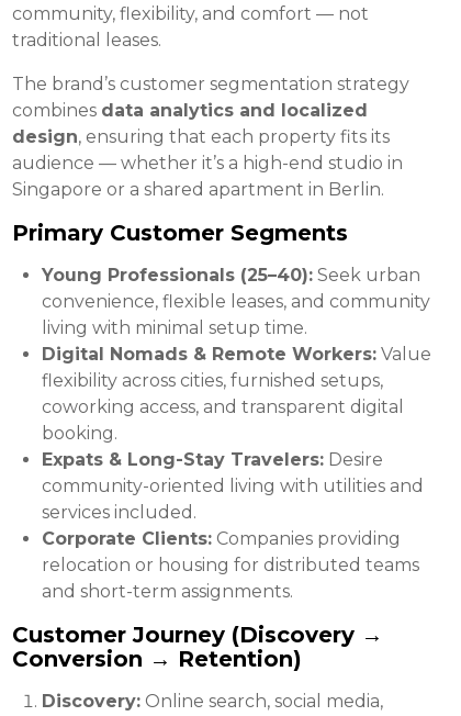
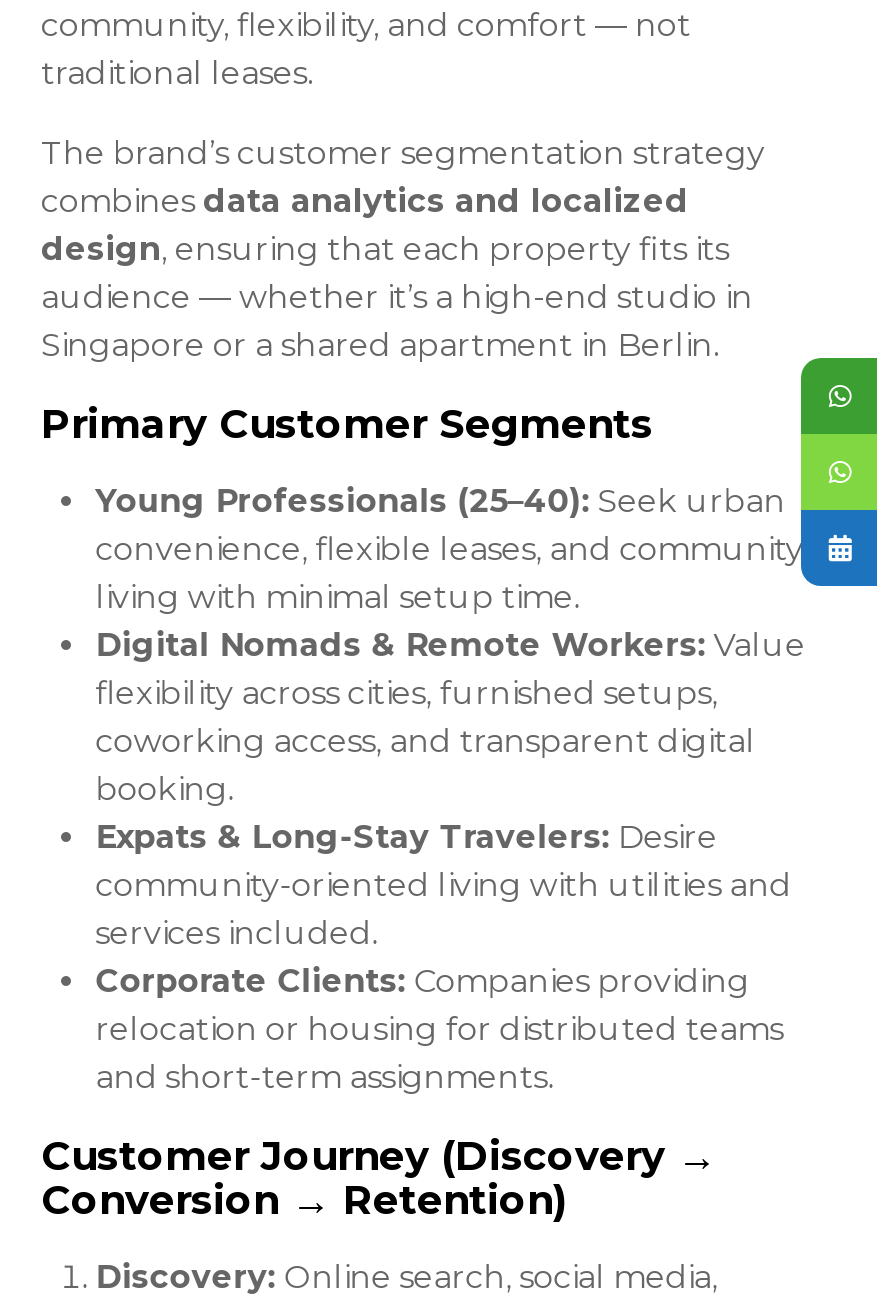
none -> [799,356,871,588] [image]

